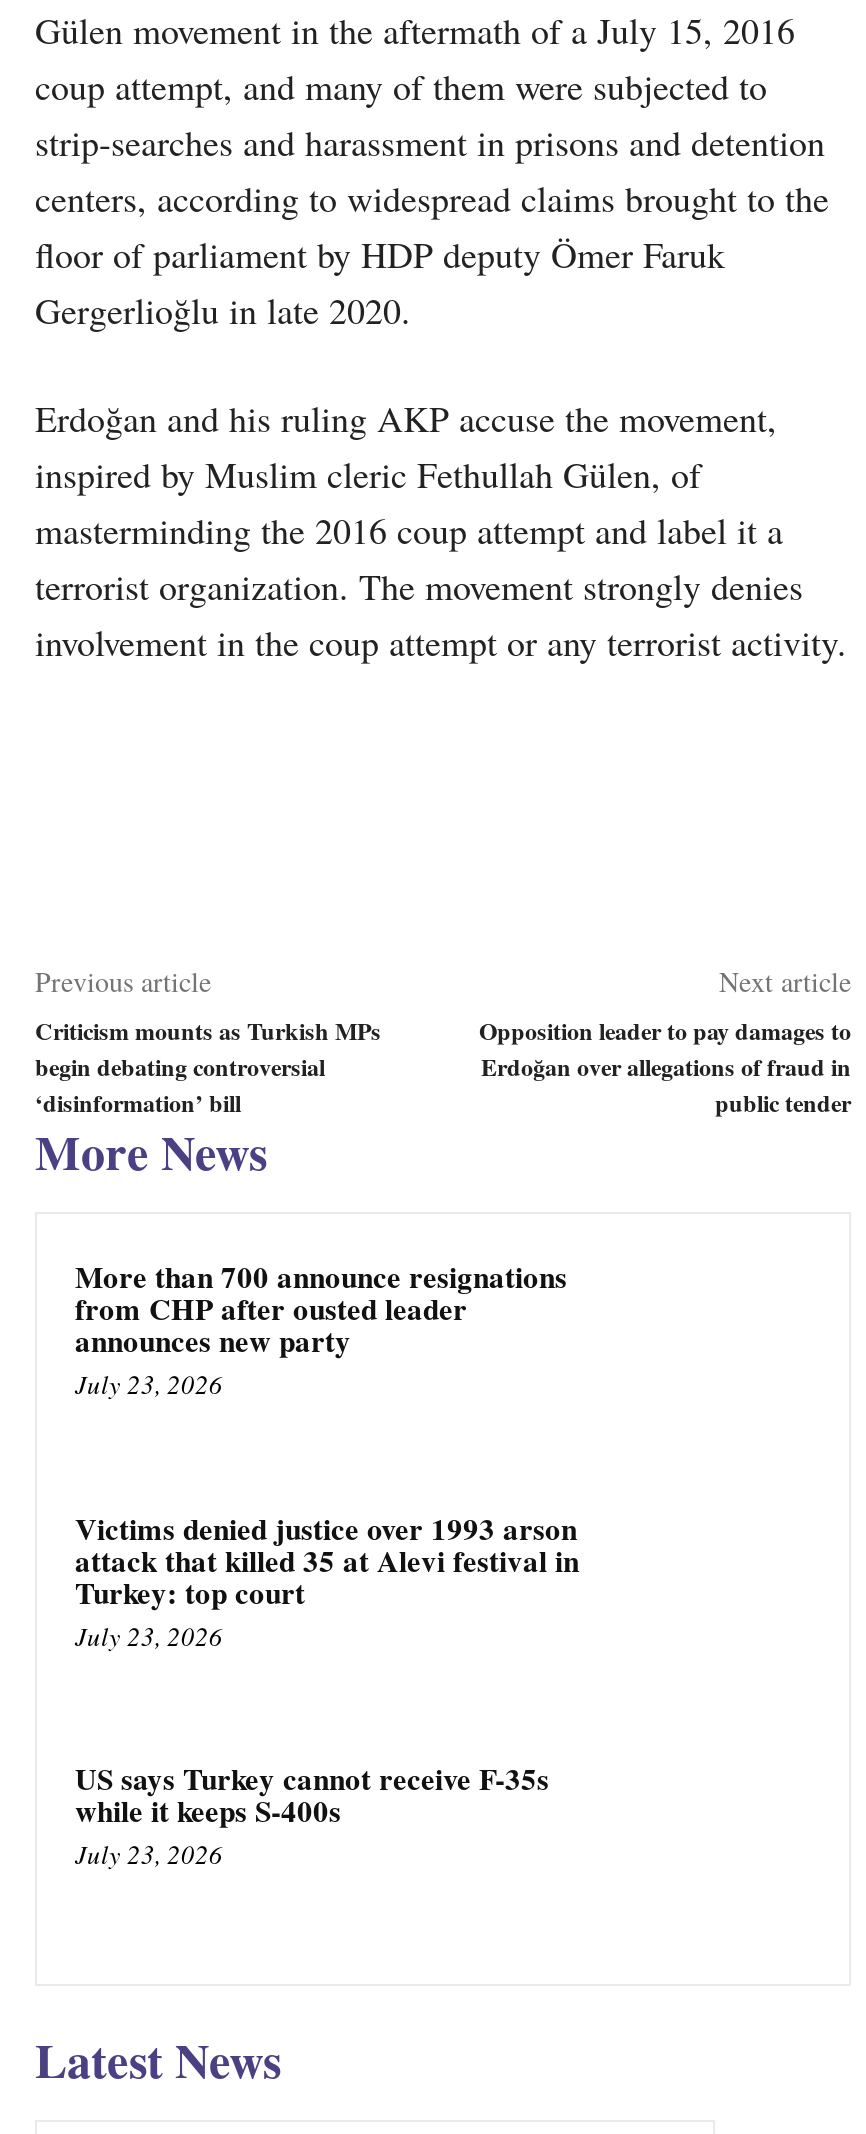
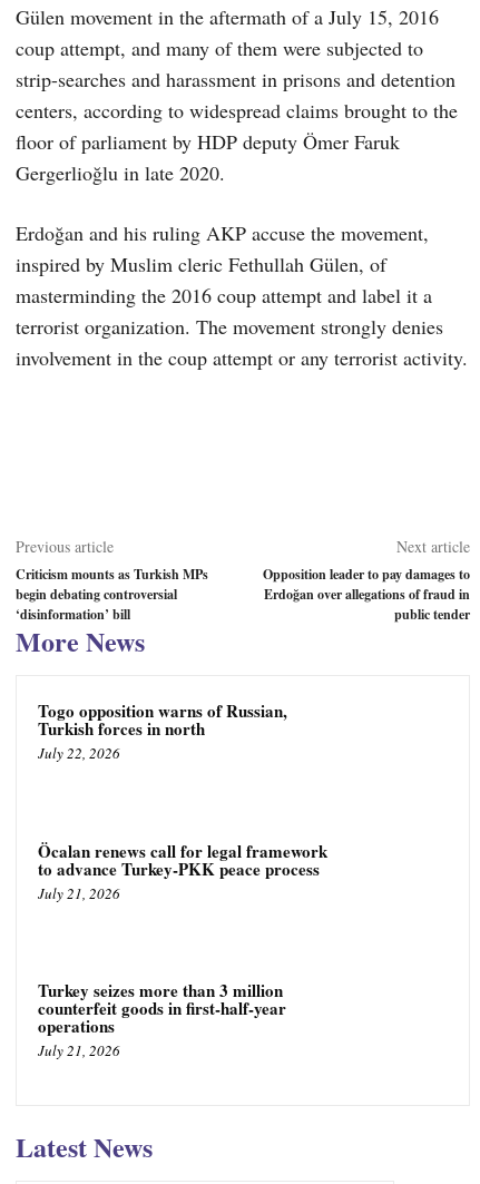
[75,1254,567,1402] More than 700 announce resignations | from CHP after ousted leader | announces new party | July 23, 2026 -> [38,698,287,763] Togo opposition warns of Russian, | Turkish forces in north | July 22, 2026
[75,1505,579,1653] Victims denied justice over 1993 arson | attack that killed 35 at Alevi festival in | Turkey: top court | July 23, 2026 -> [38,838,327,903] Öcalan renews call for legal framework | to advance Turkey-PKK peace process | July 21, 2026
[75,1756,549,1872] US says Turkey cannot receive F-35s | while it keeps S-400s | July 23, 2026 -> [38,978,286,1061] Turkey seizes more than 3 million | counterfeit goods in first-half-year | operations | July 21, 2026

